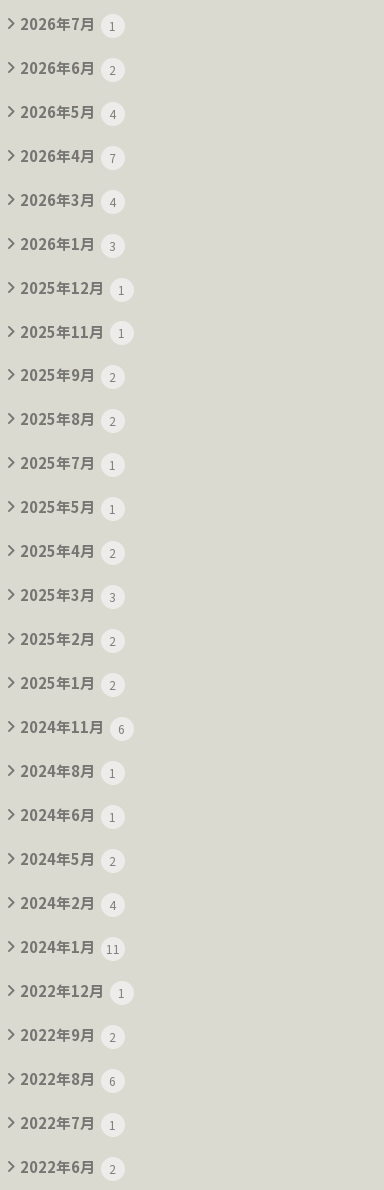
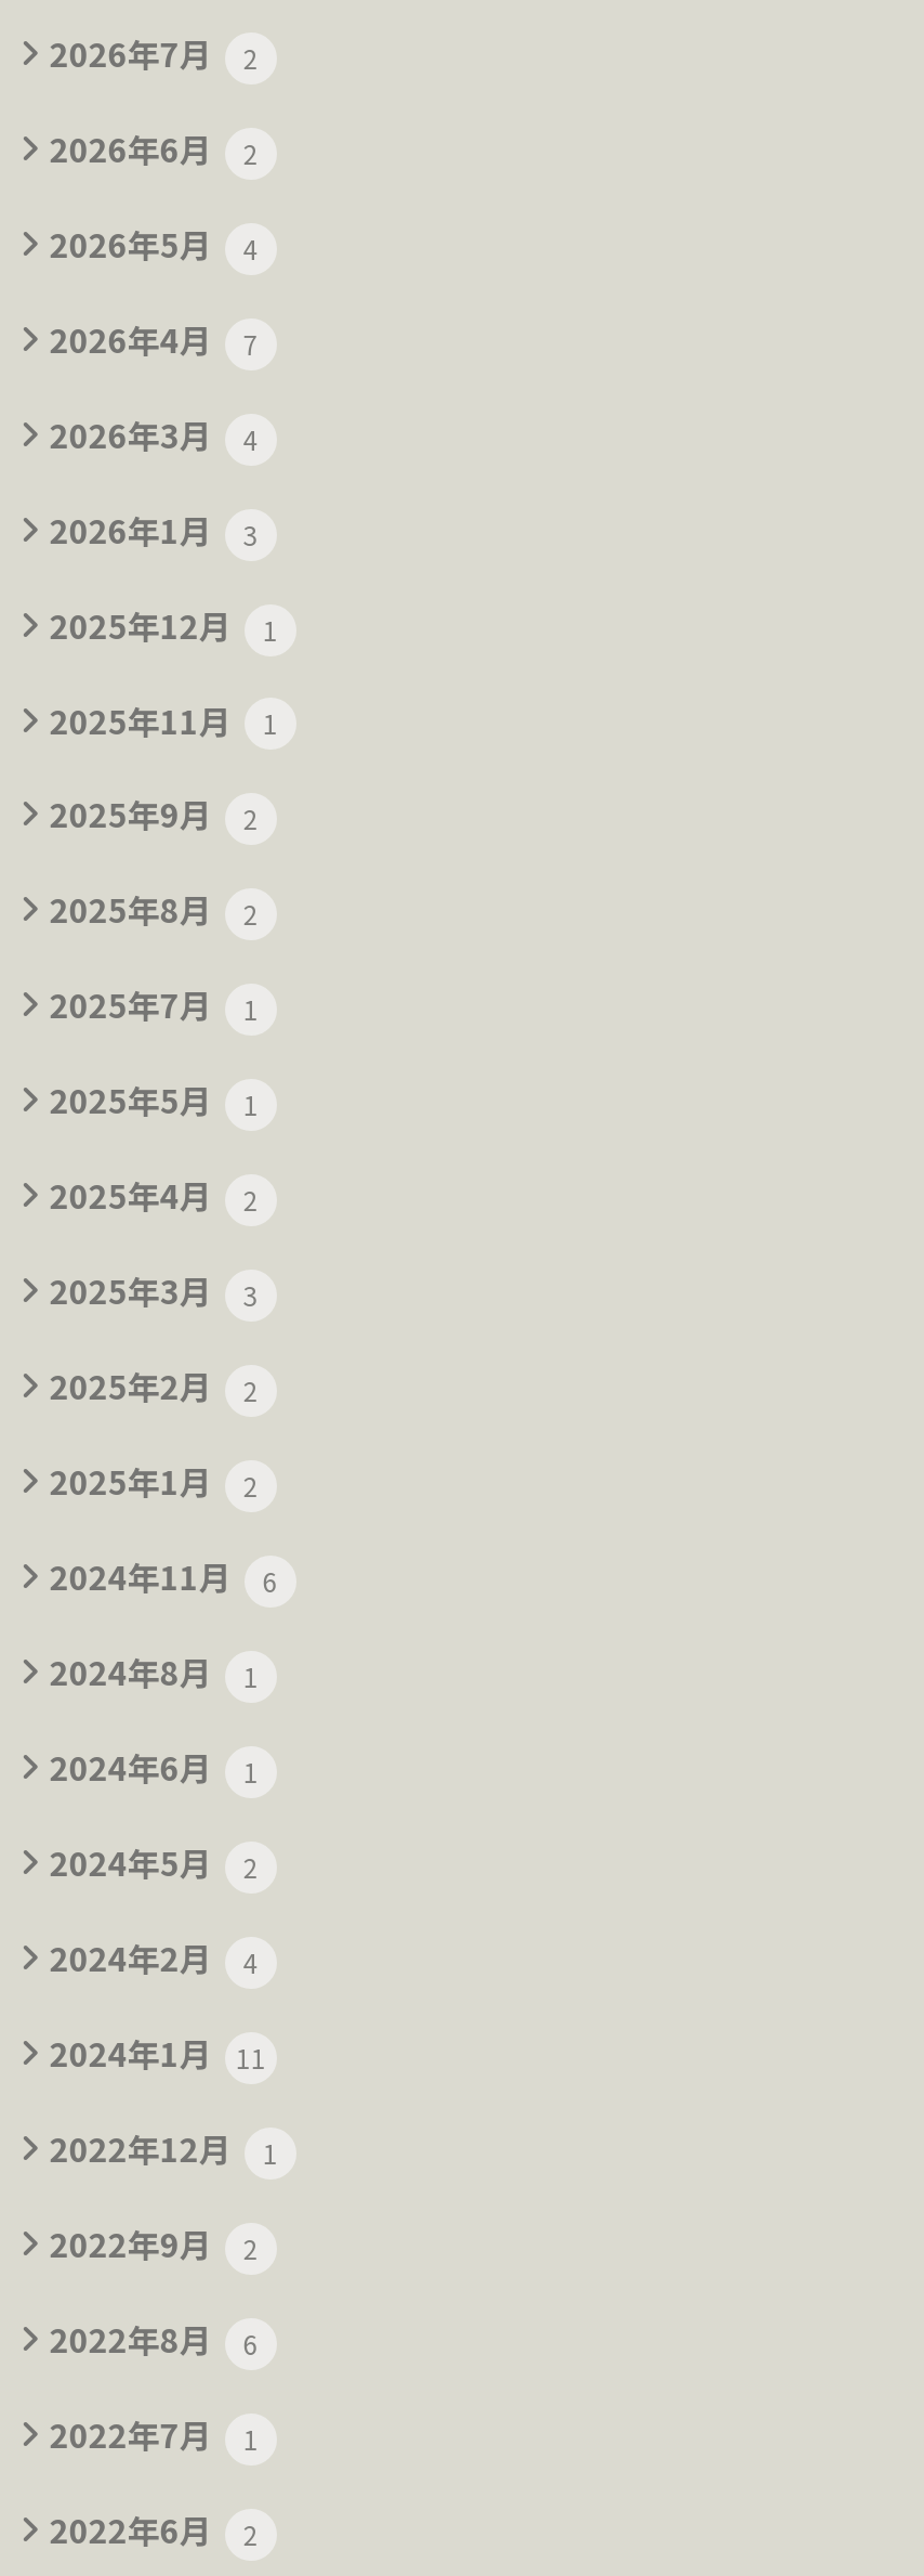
[20,13,116,34] 2026年7月 1 -> [50,30,258,75] 2026年7月 2

